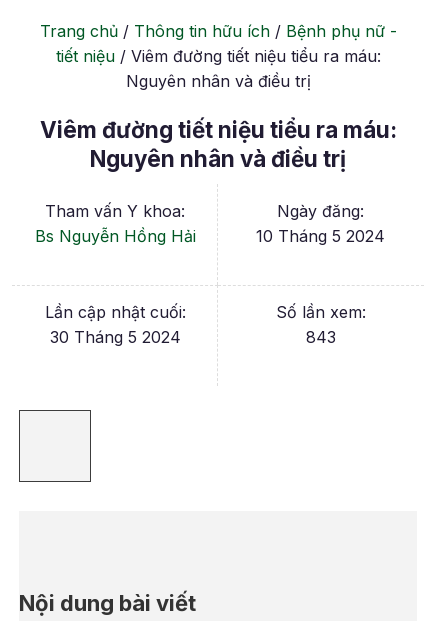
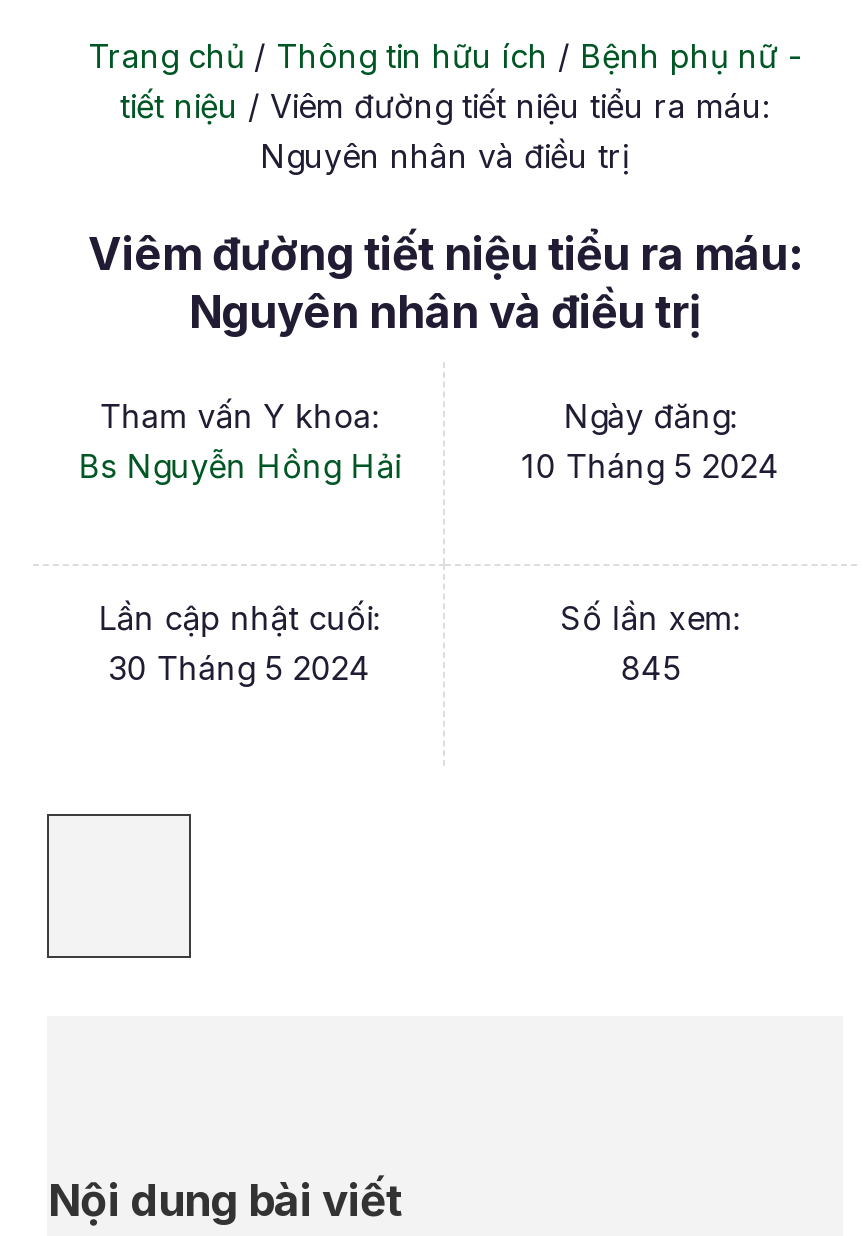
[306,327,336,347] 843 -> [621,648,681,688] 845

